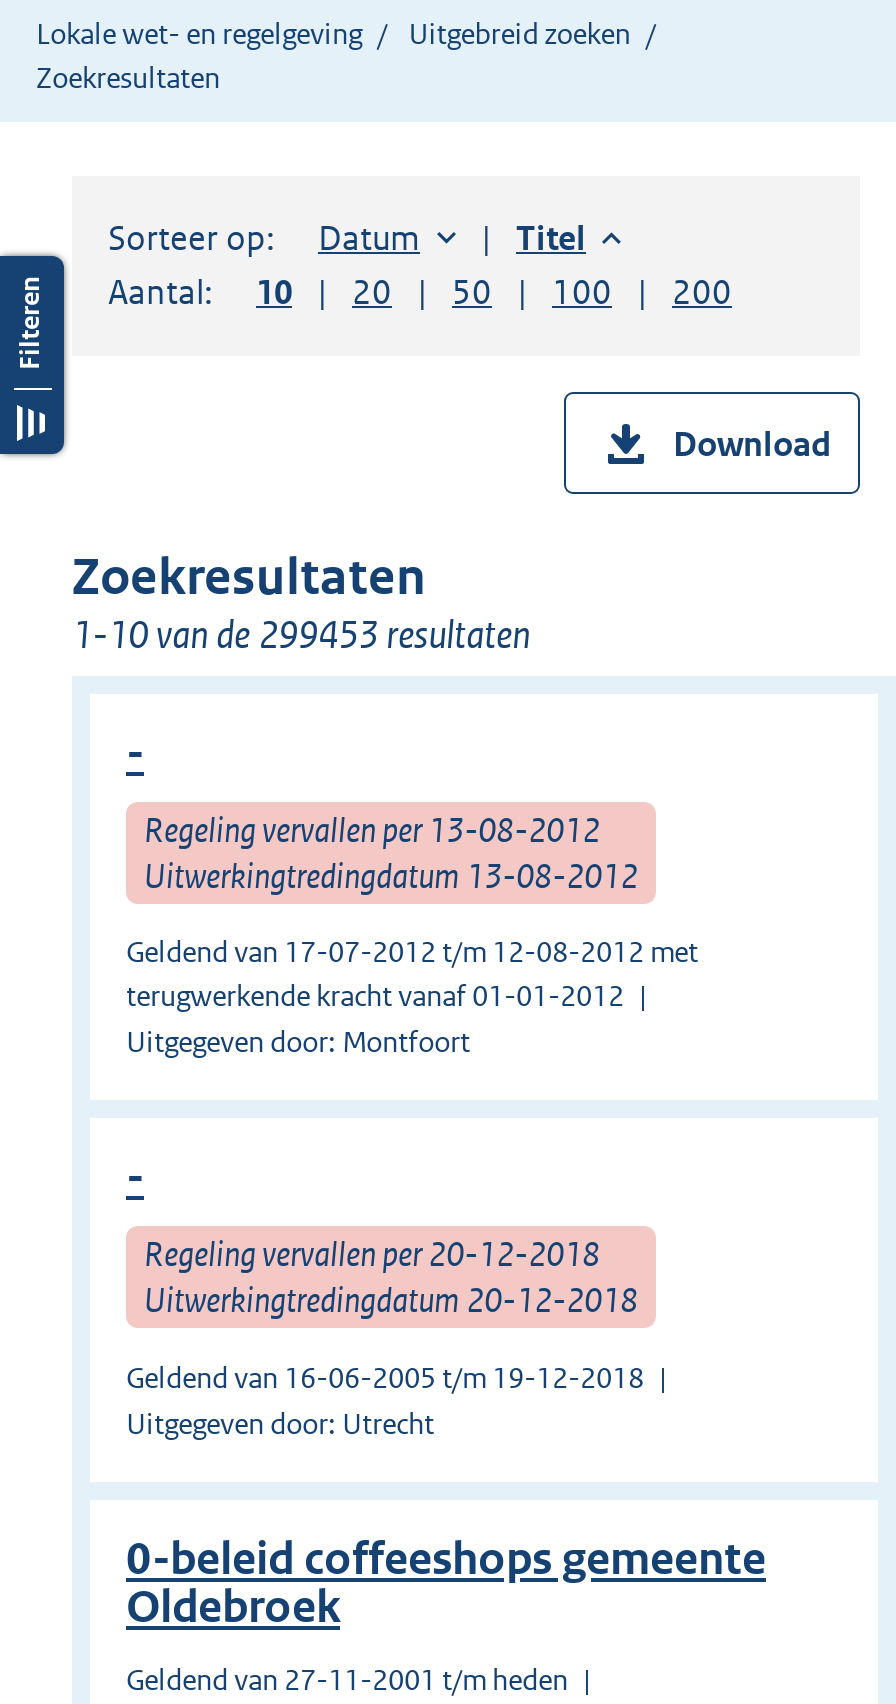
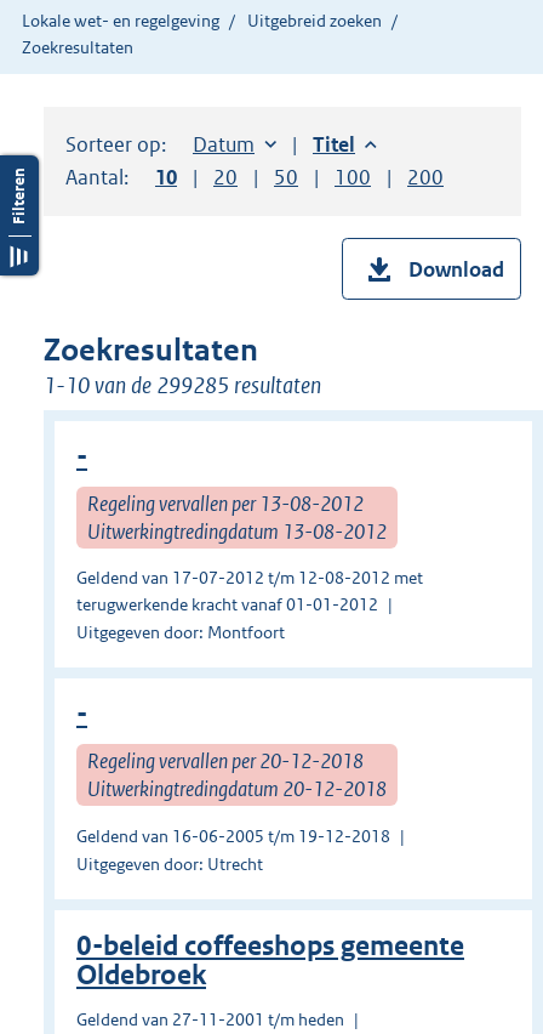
[72,611,530,657] 1-10 van de 299453 resultaten -> [44,371,321,399] 1-10 van de 299285 resultaten

